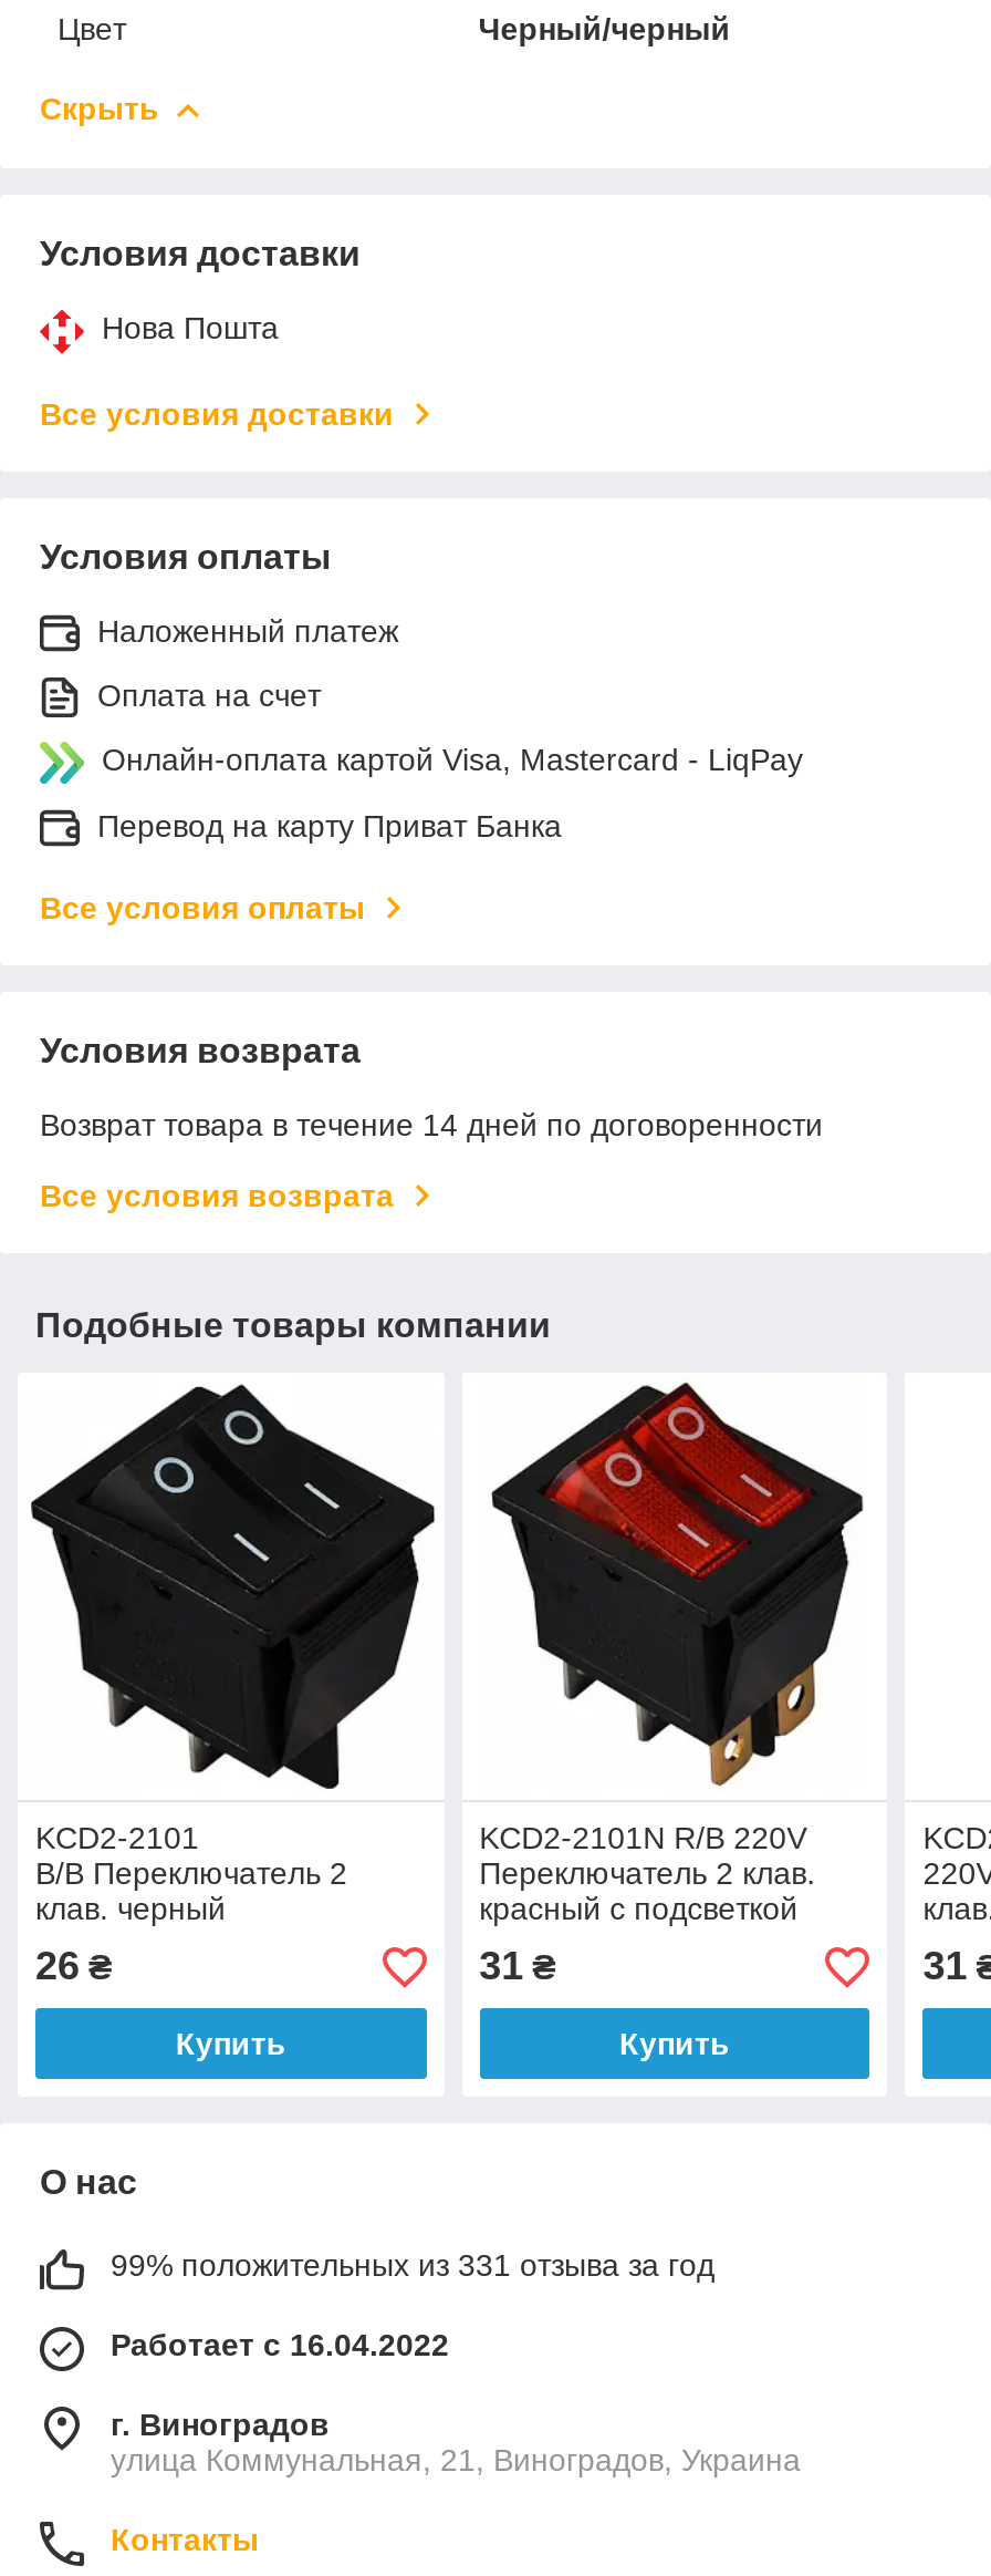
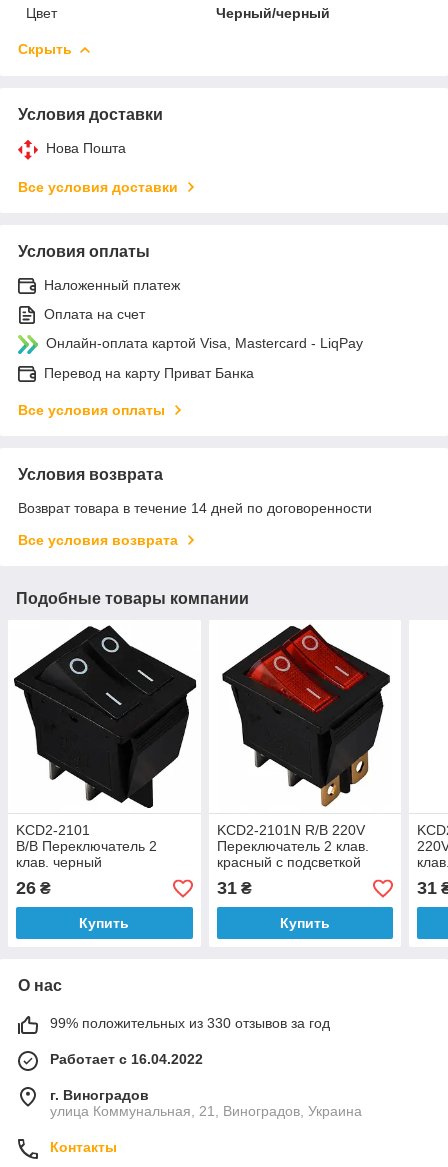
[111,2247,714,2283] 99% положительных из 331 отзыва за год -> [50,1015,330,1031] 99% положительных из 330 отзывов за год

